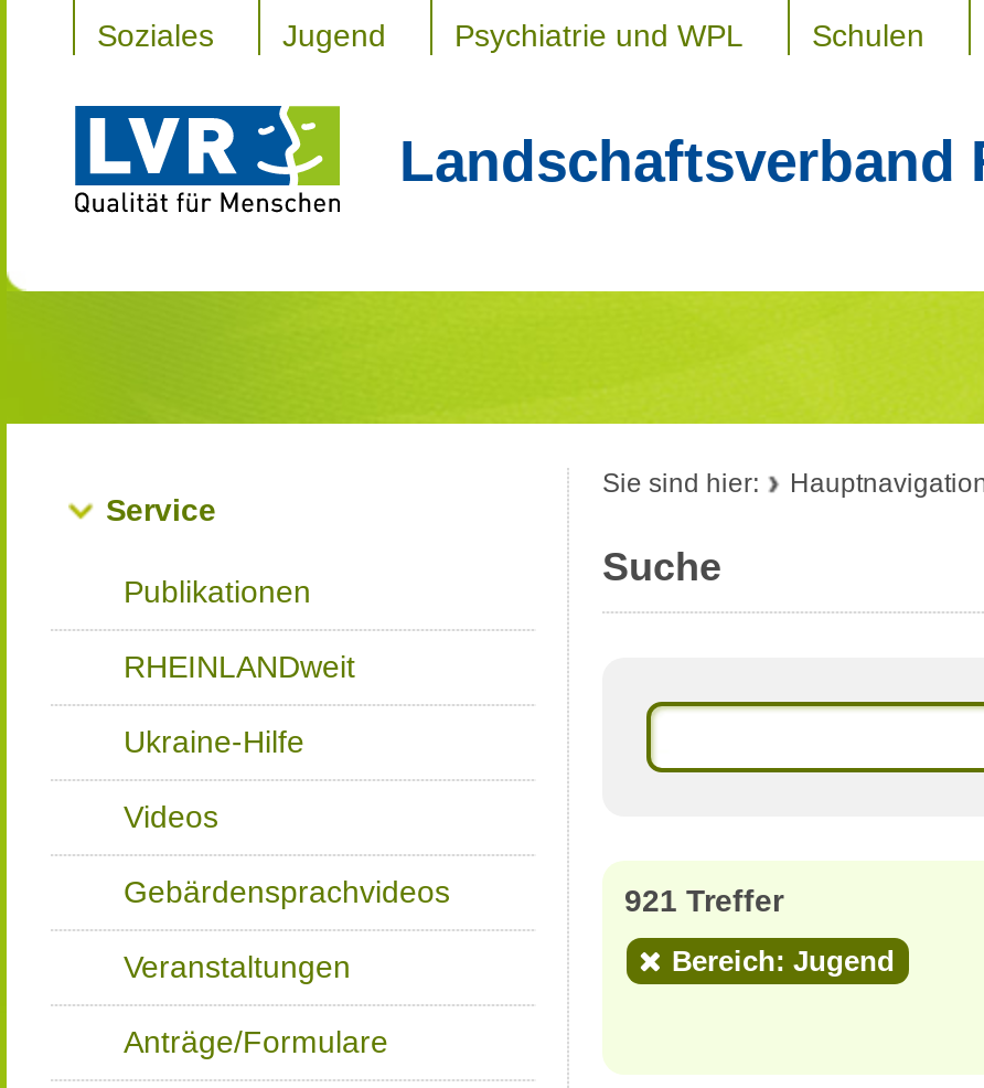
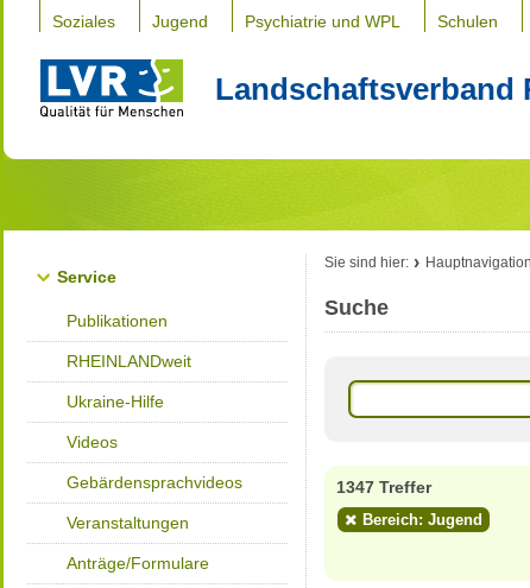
[624,883,783,918] 921 Treffer -> [336,478,431,497] 1347 Treffer

